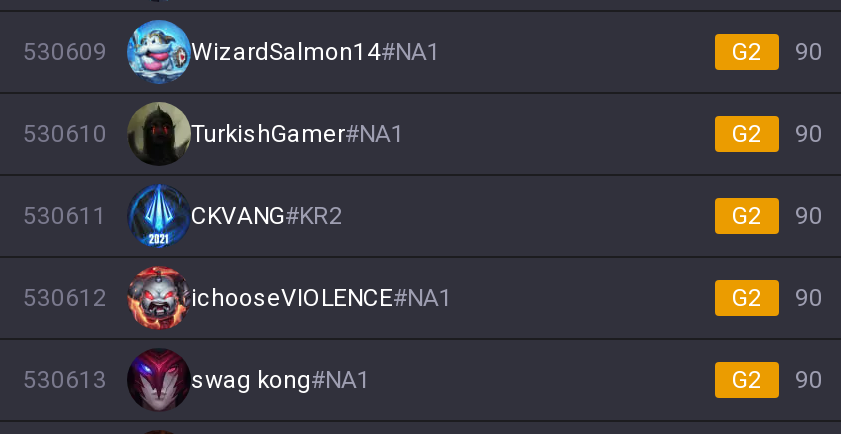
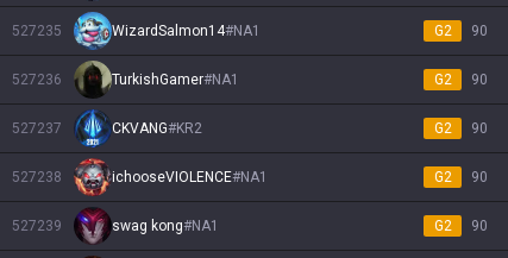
[23,38,107,66] 530609 -> [12,23,62,39] 527235
[23,120,107,148] 530610 -> [12,71,62,88] 527236
[23,202,107,230] 530611 -> [12,120,62,137] 527237
[23,284,107,312] 530612 -> [12,169,62,185] 527238
[23,366,107,394] 530613 -> [12,218,62,234] 527239

